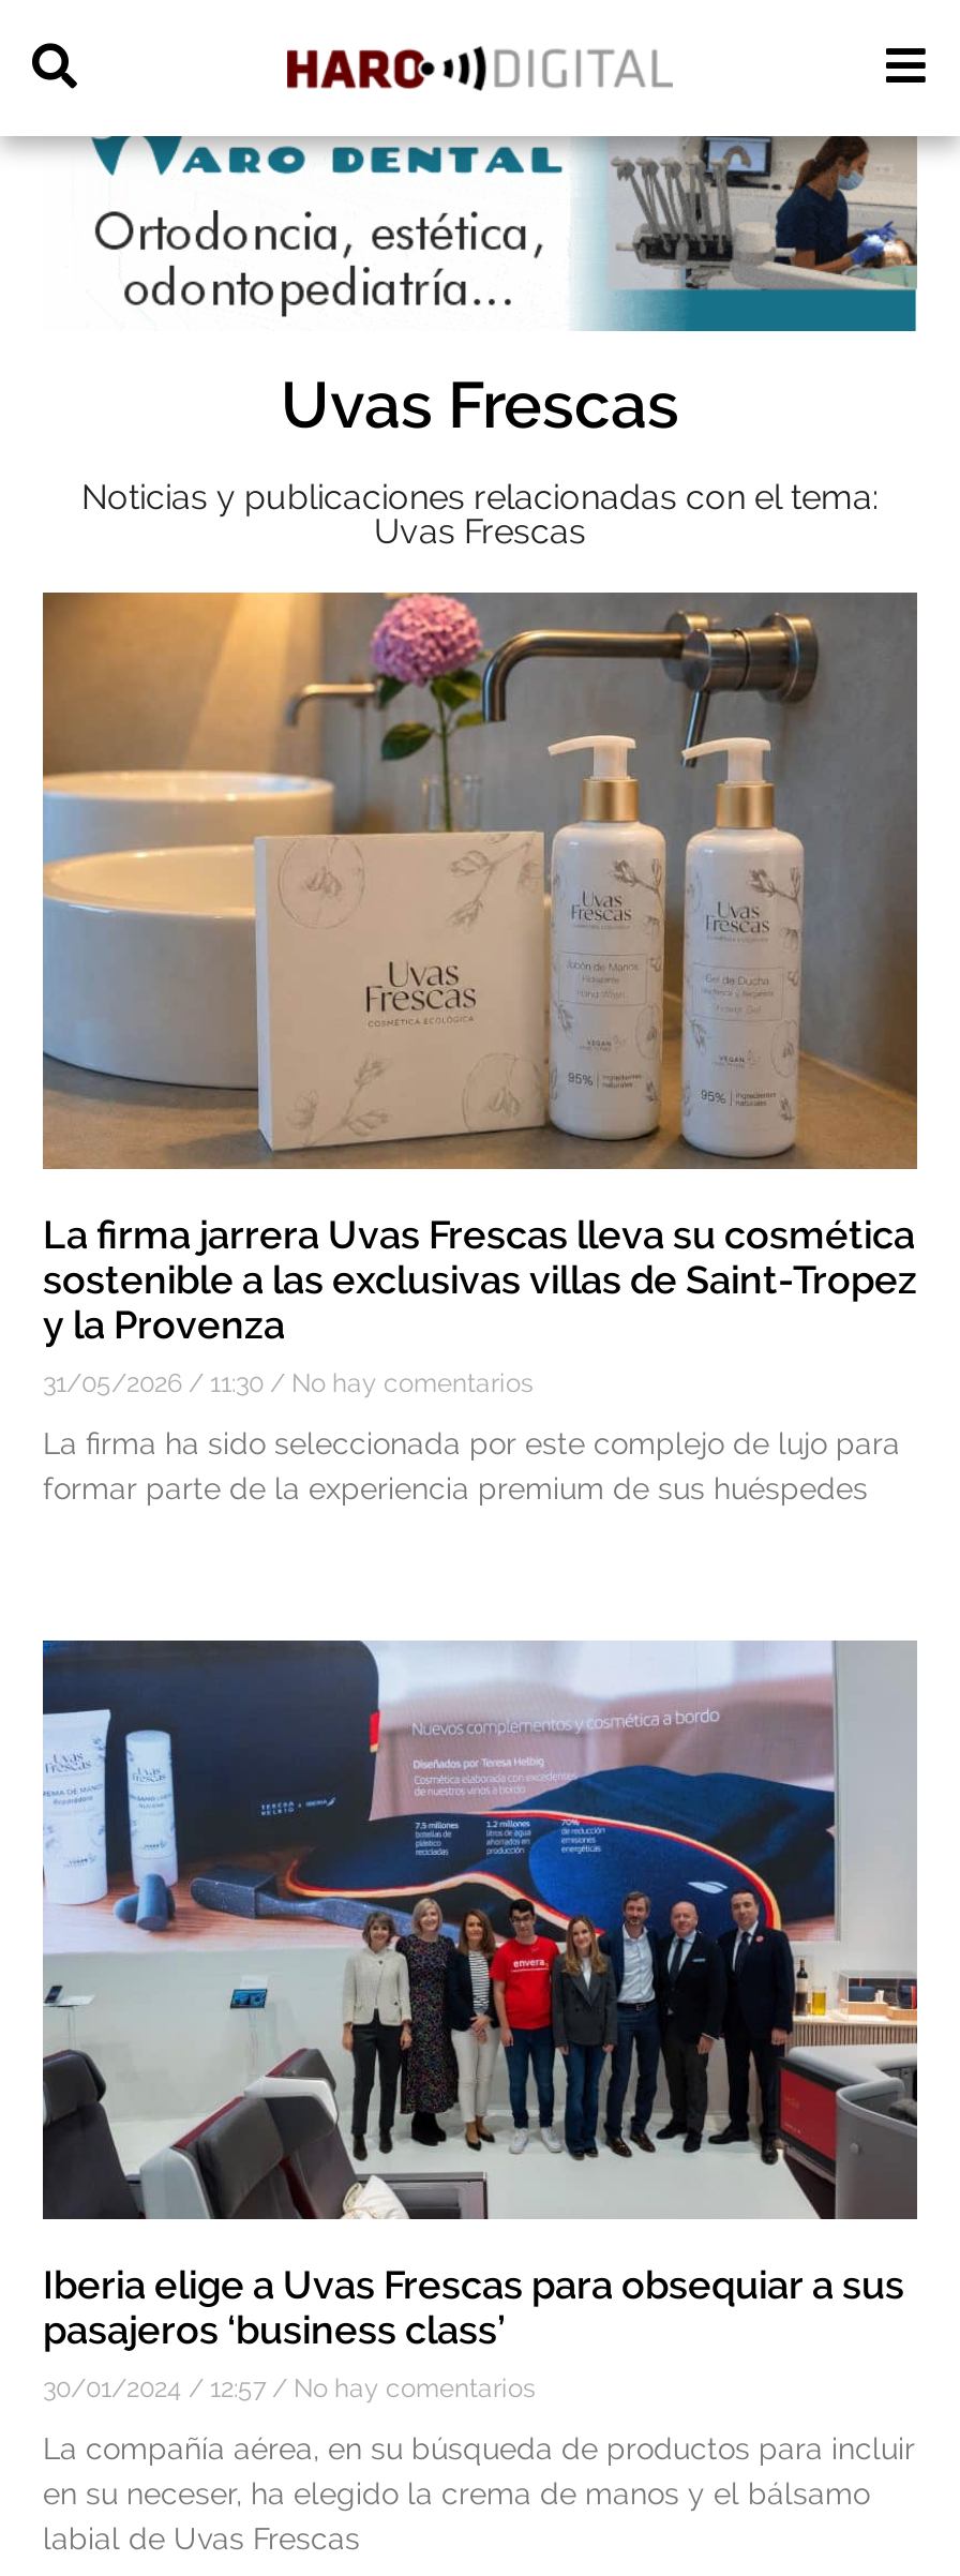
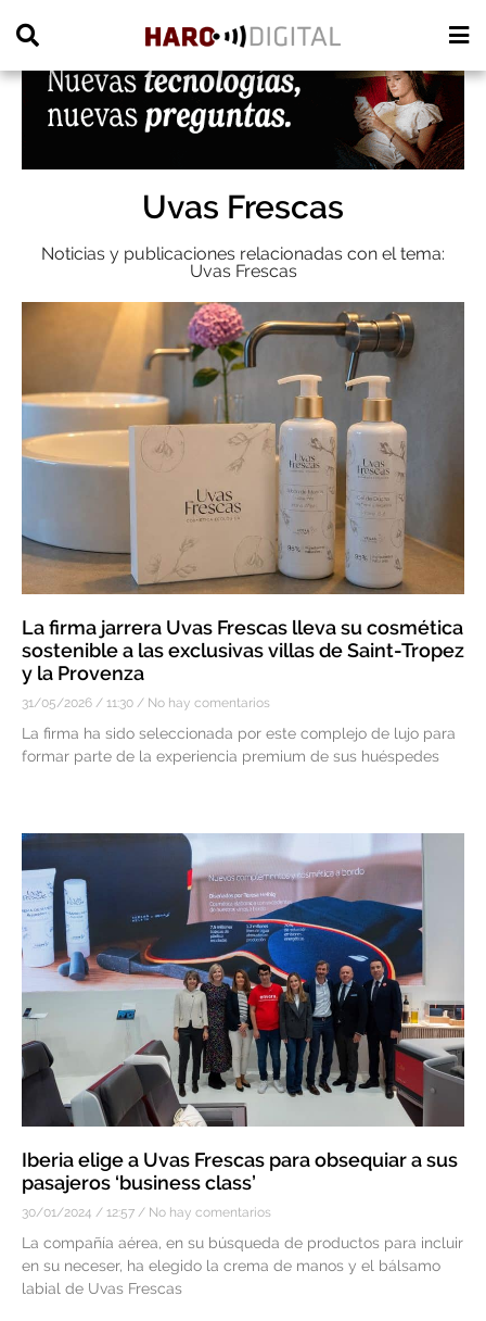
[43,134,919,333] [image] -> [21,70,465,171] [image]

